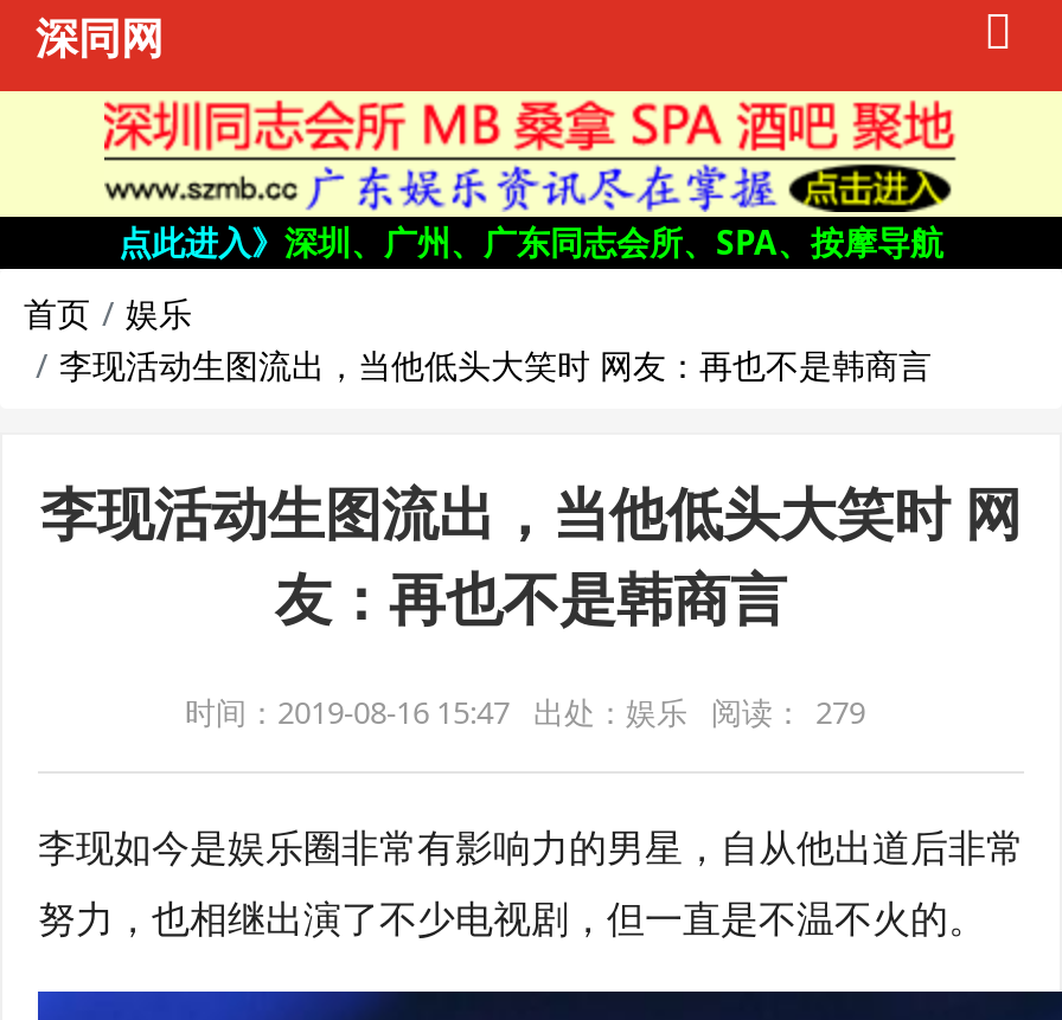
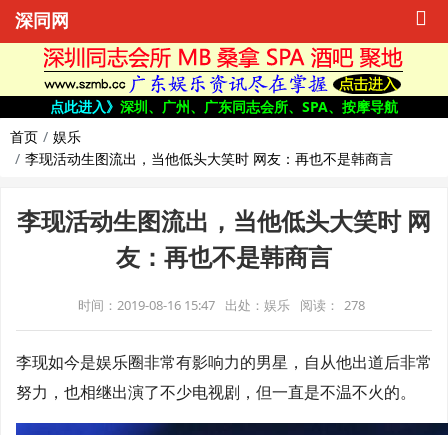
[185,691,865,733] 时间：2019-08-16 15:47 出处：娱乐 阅读： 279 -> [78,296,365,314] 时间：2019-08-16 15:47 出处：娱乐 阅读： 278

